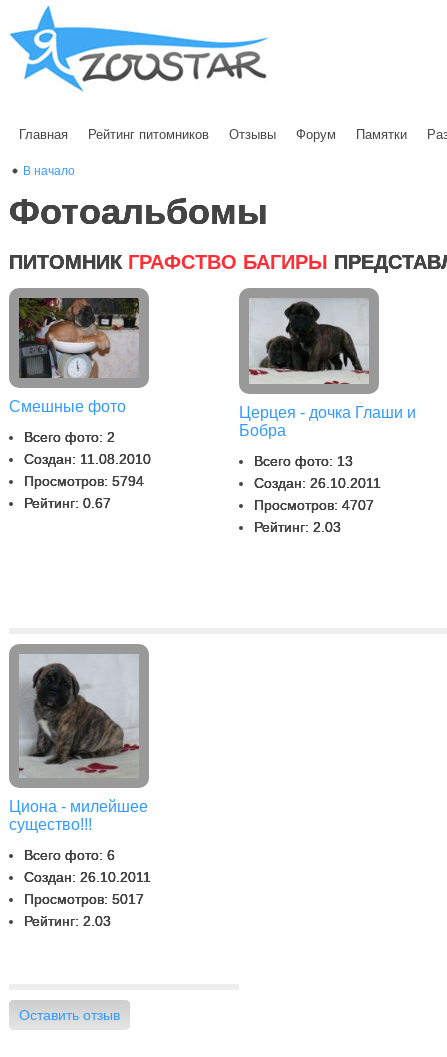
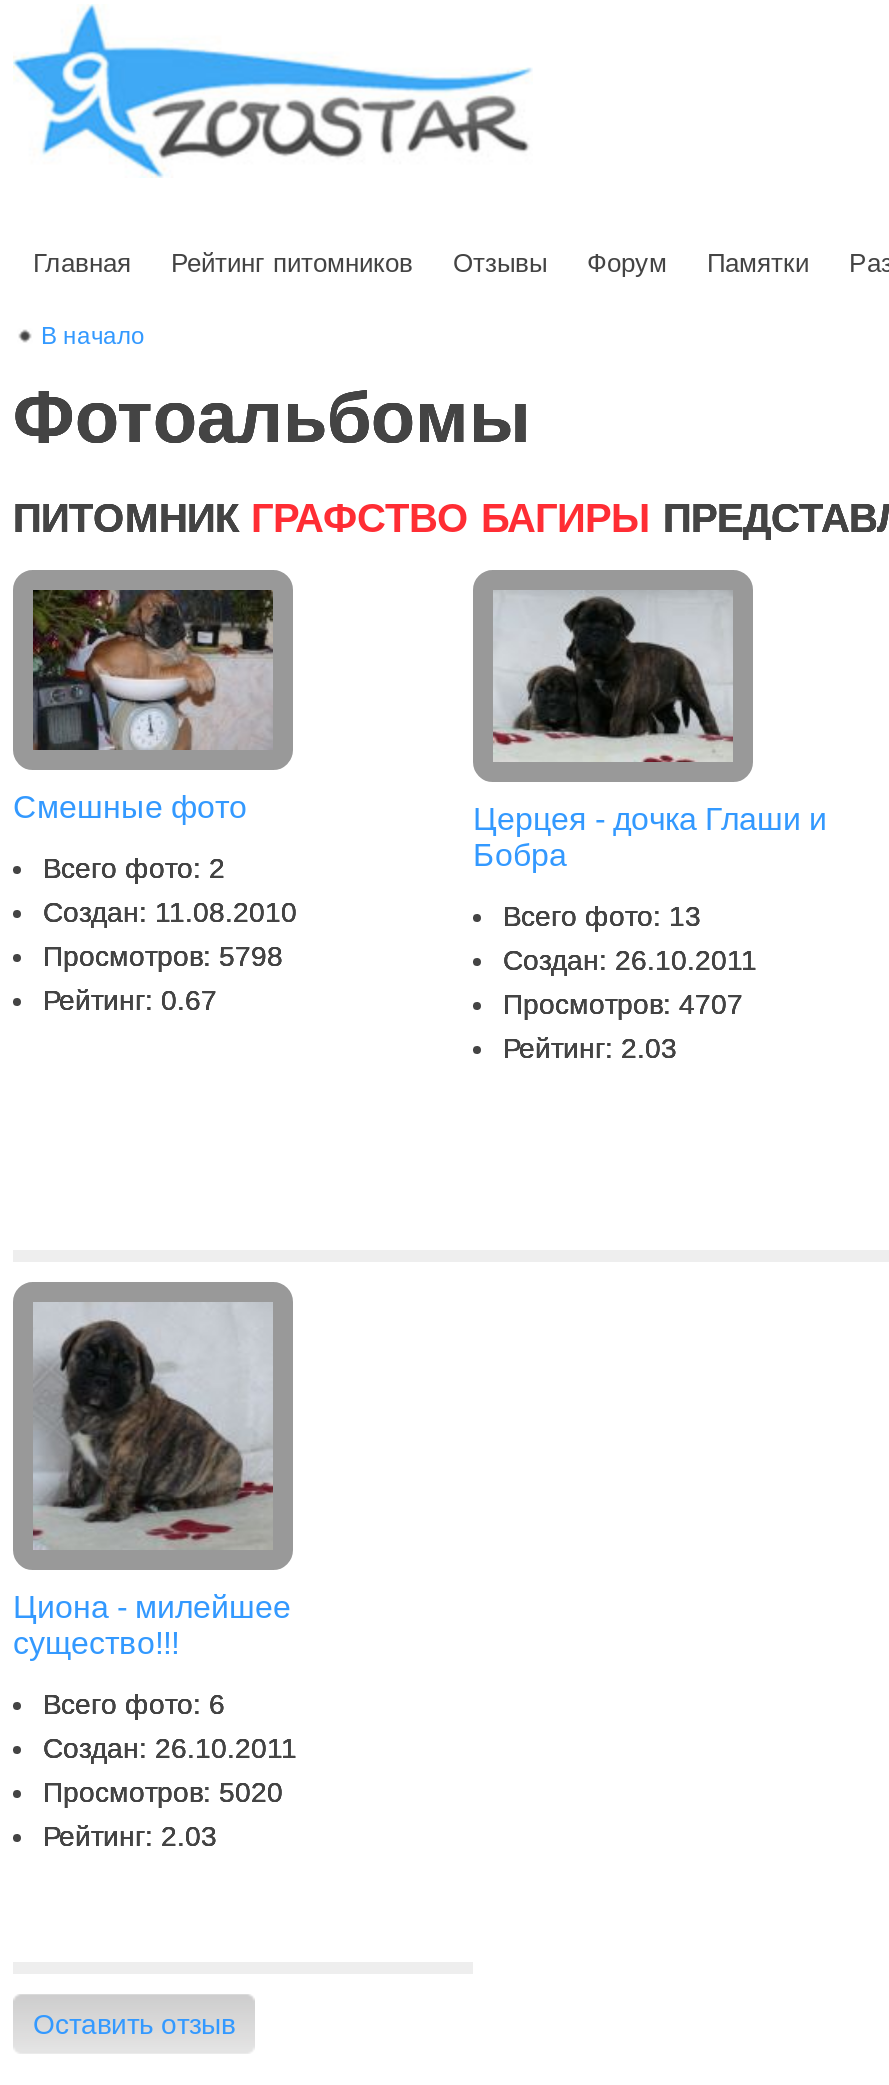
[24,473,144,489] Просмотров: 5794 -> [43,940,283,972] Просмотров: 5798
[24,891,144,907] Просмотров: 5017 -> [43,1776,283,1808] Просмотров: 5020

